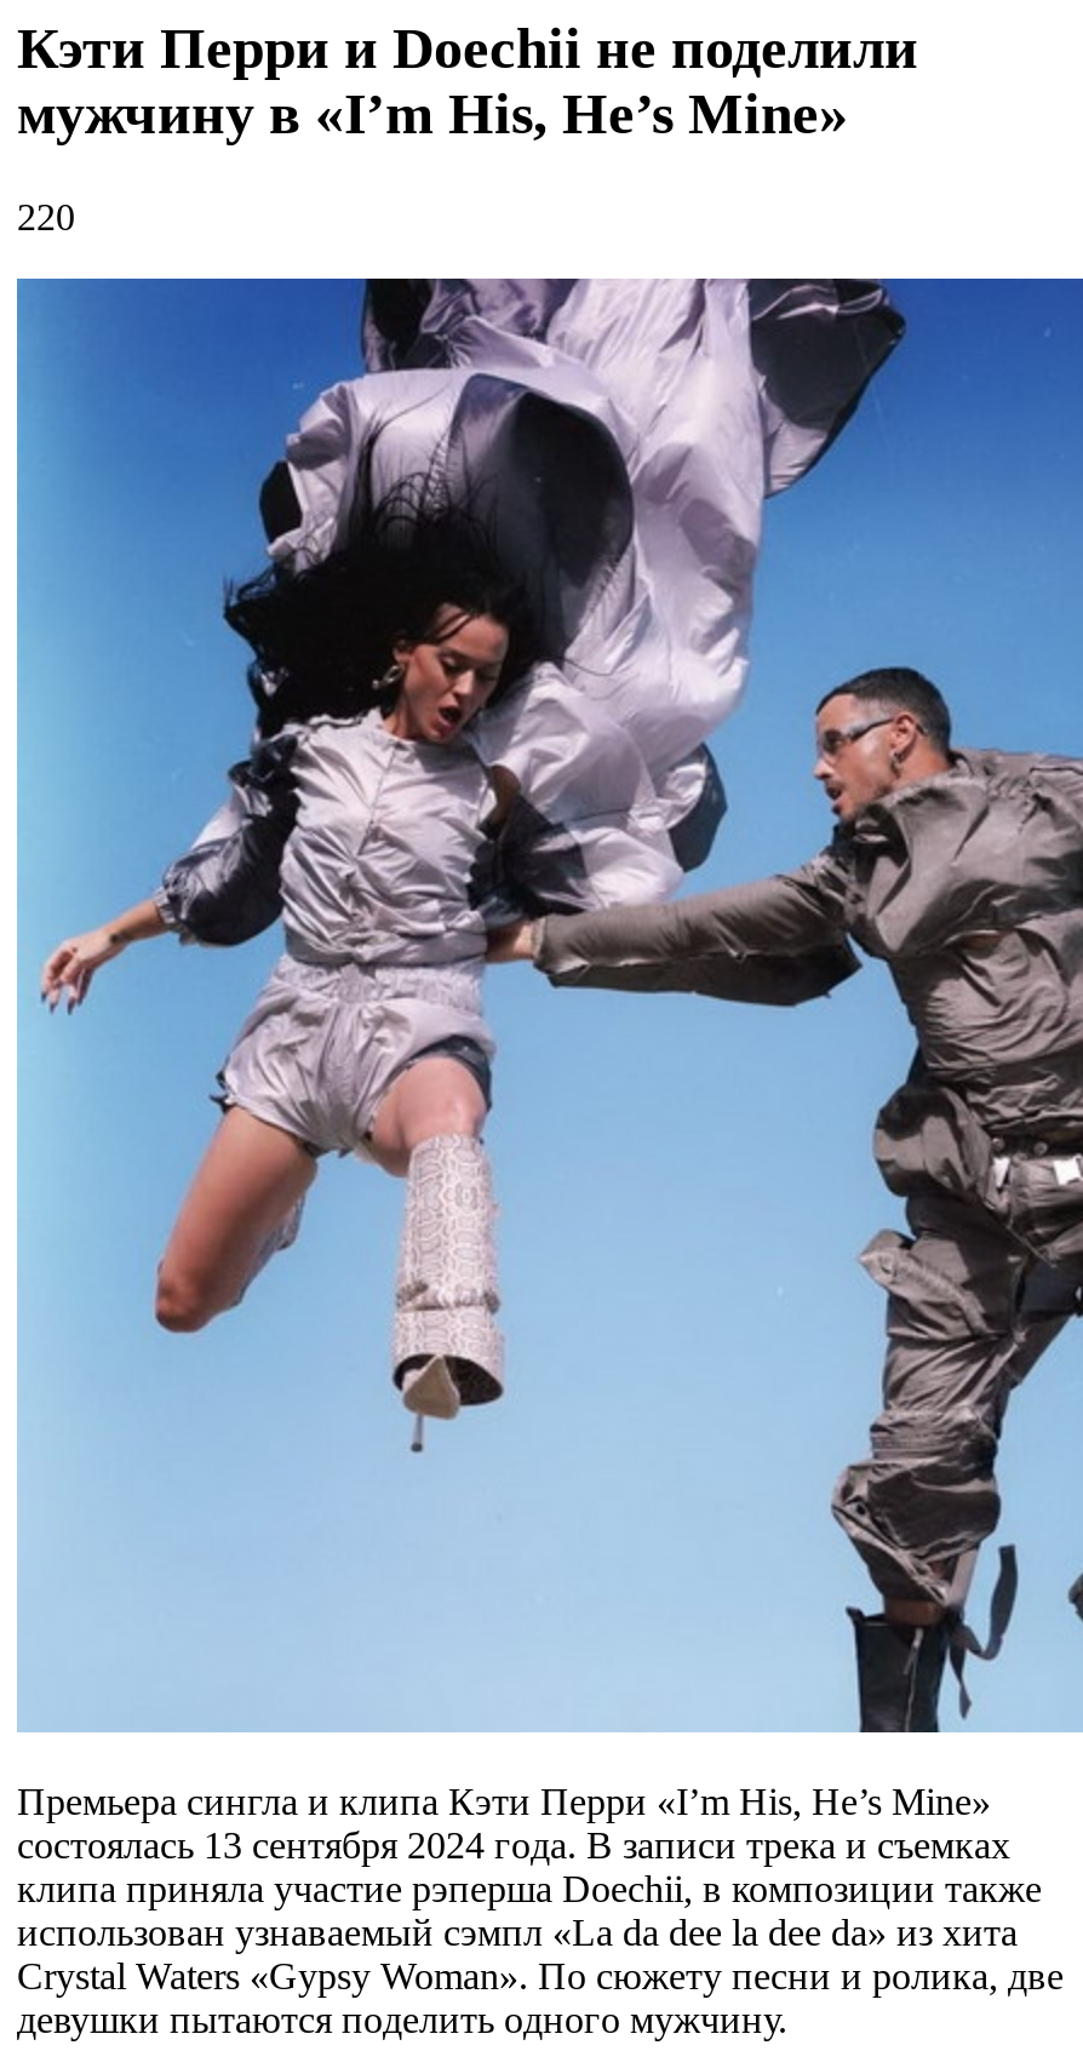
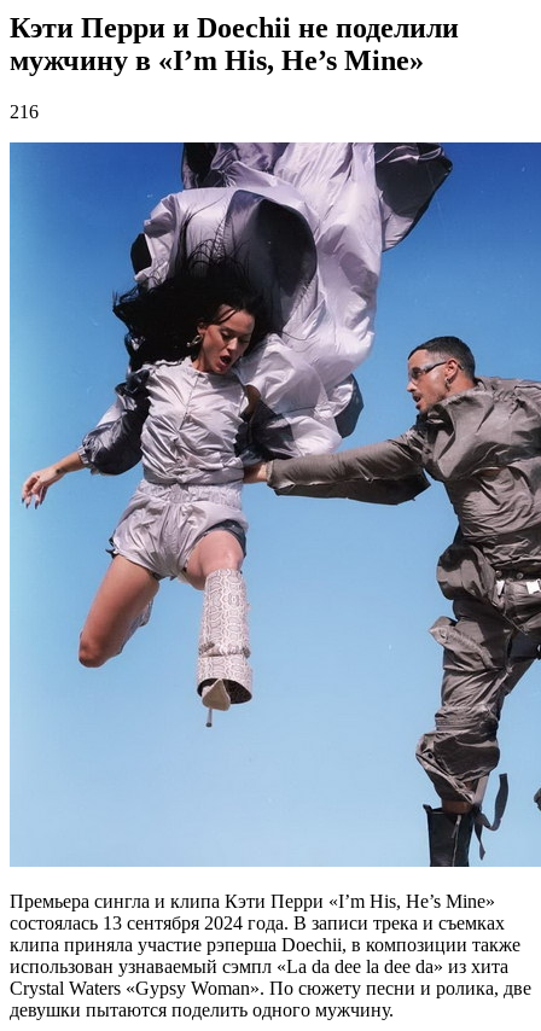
[17,196,75,237] 220 -> [10,101,39,122] 216

